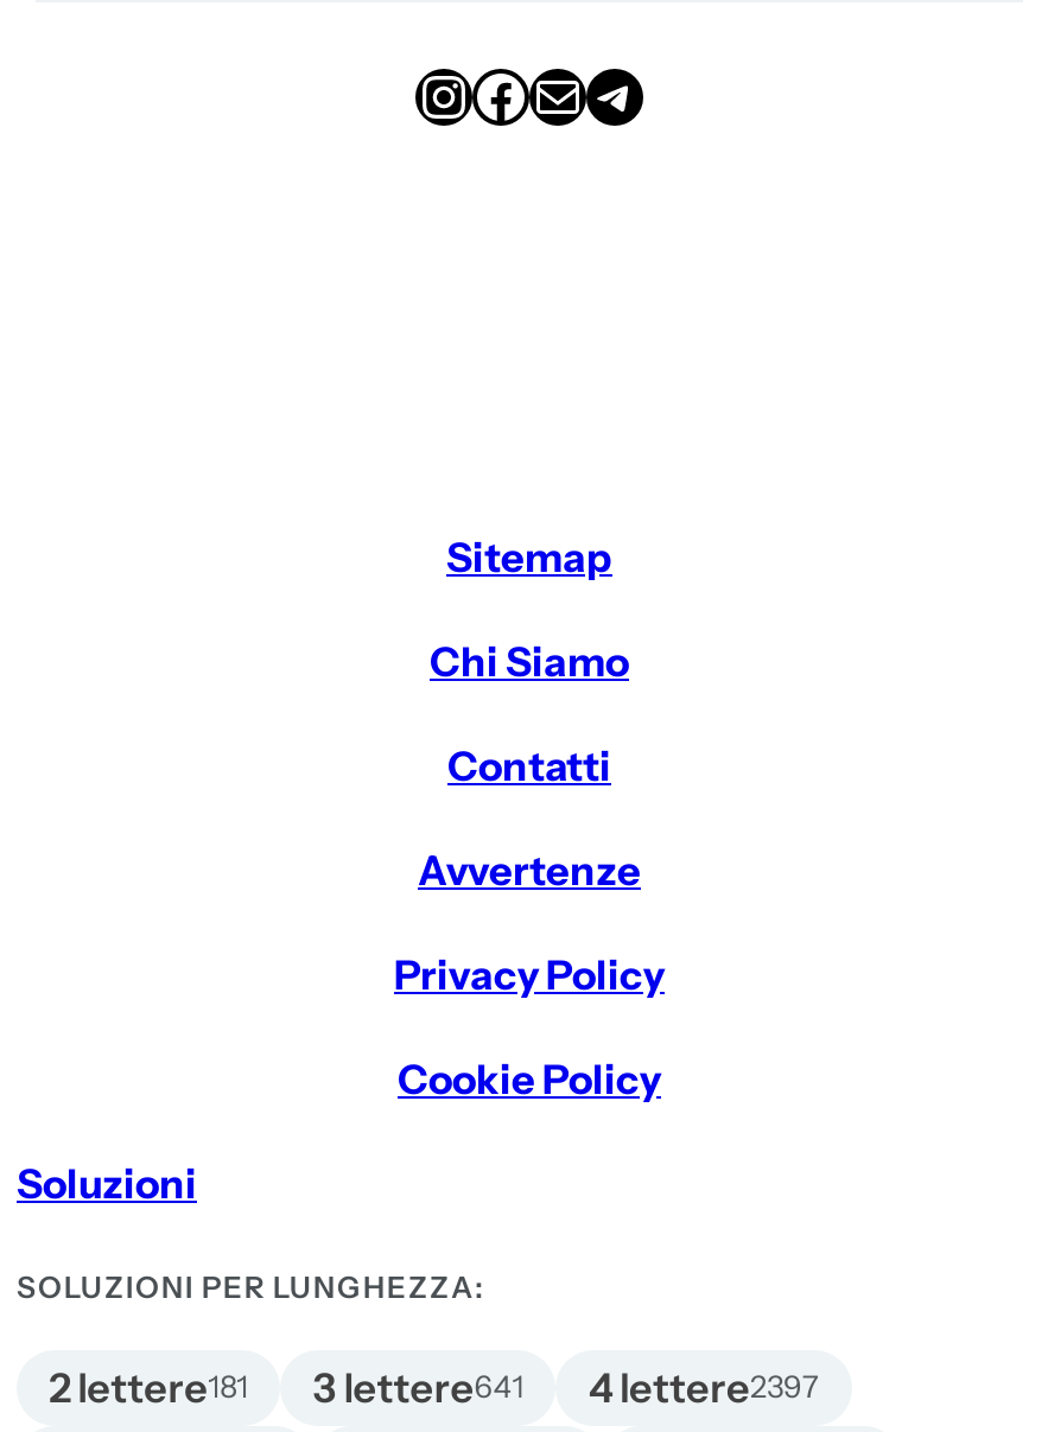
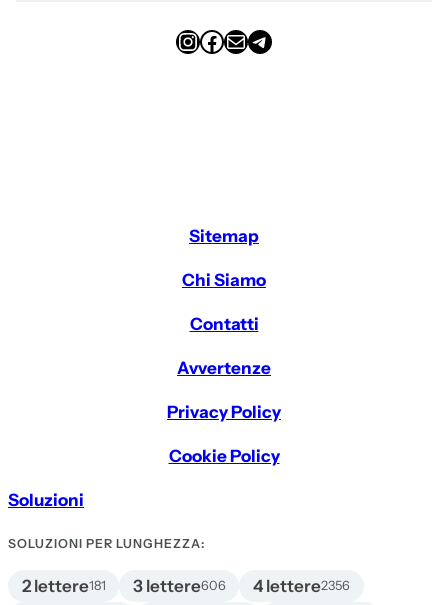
[313,1364,524,1411] 3 lettere641 -> [133,576,226,596] 3 lettere606
[589,1364,819,1411] 4 lettere2397 -> [253,576,350,596] 4 lettere2356

